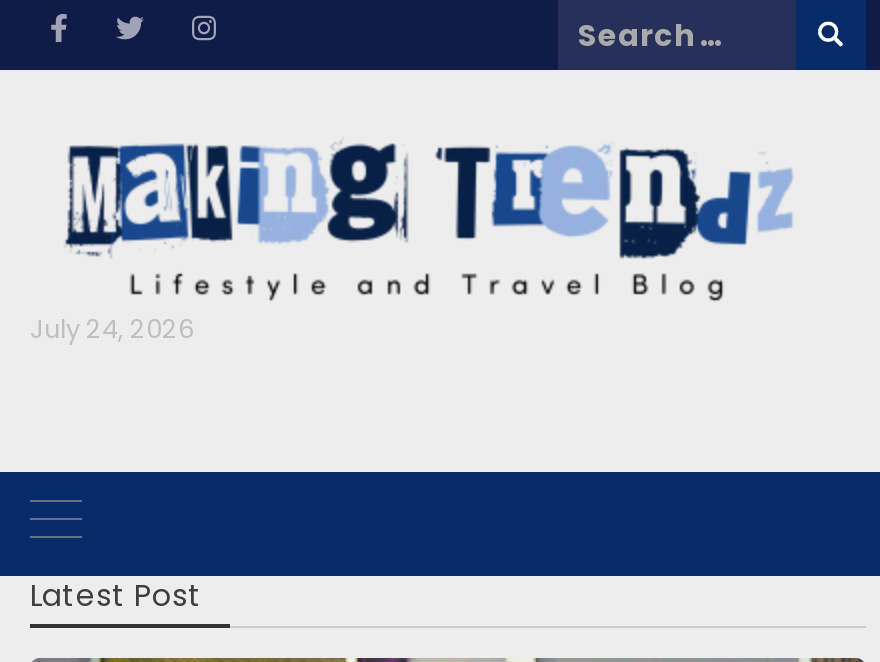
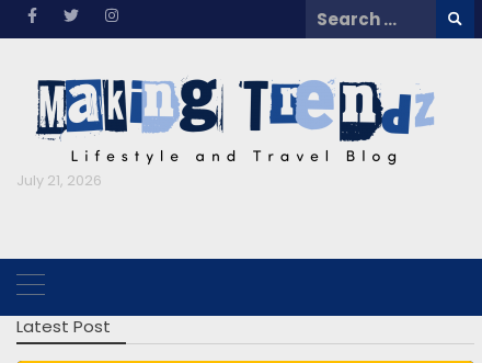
[30,312,194,346] July 24, 2026 -> [16,171,102,190] July 21, 2026

